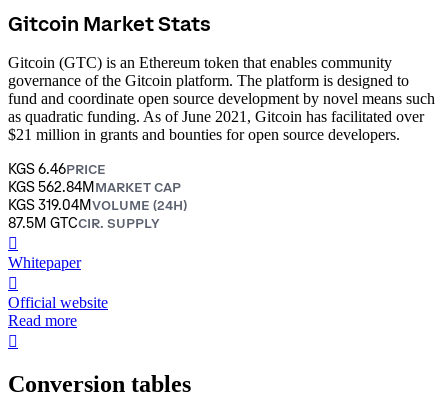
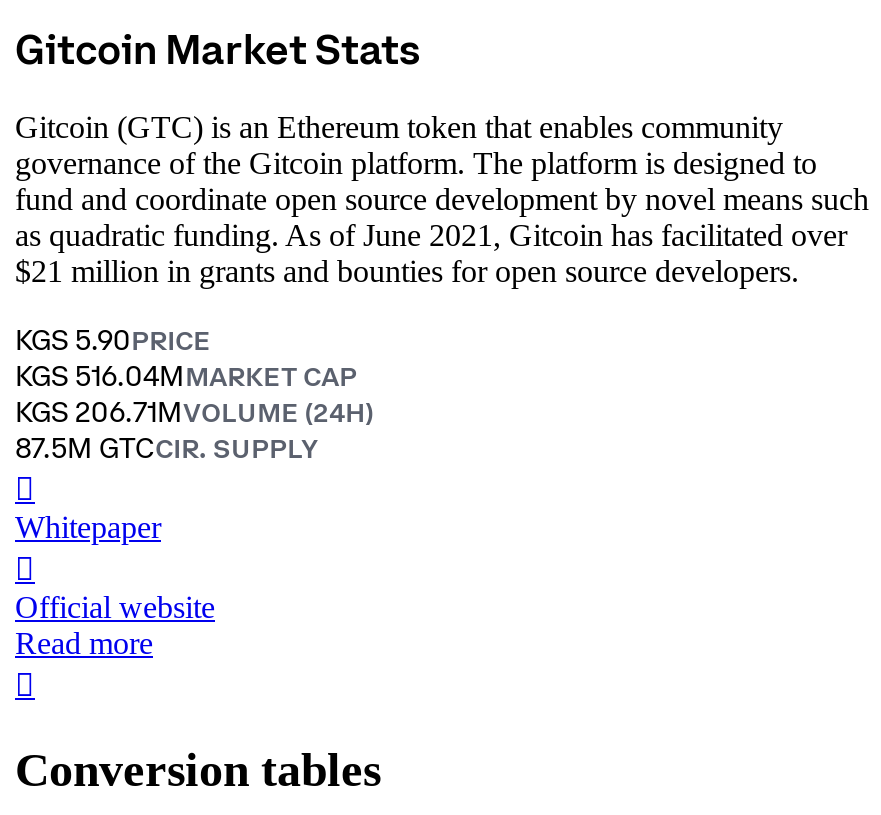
[8,159,106,177] KGS 6.46PRICE -> [15,321,211,357] KGS 5.90PRICE
[8,177,181,195] KGS 562.84MMARKET CAP -> [15,357,357,393] KGS 516.04MMARKET CAP
[8,195,187,213] KGS 319.04MVOLUME (24H) -> [15,393,373,429] KGS 206.71MVOLUME (24H)

